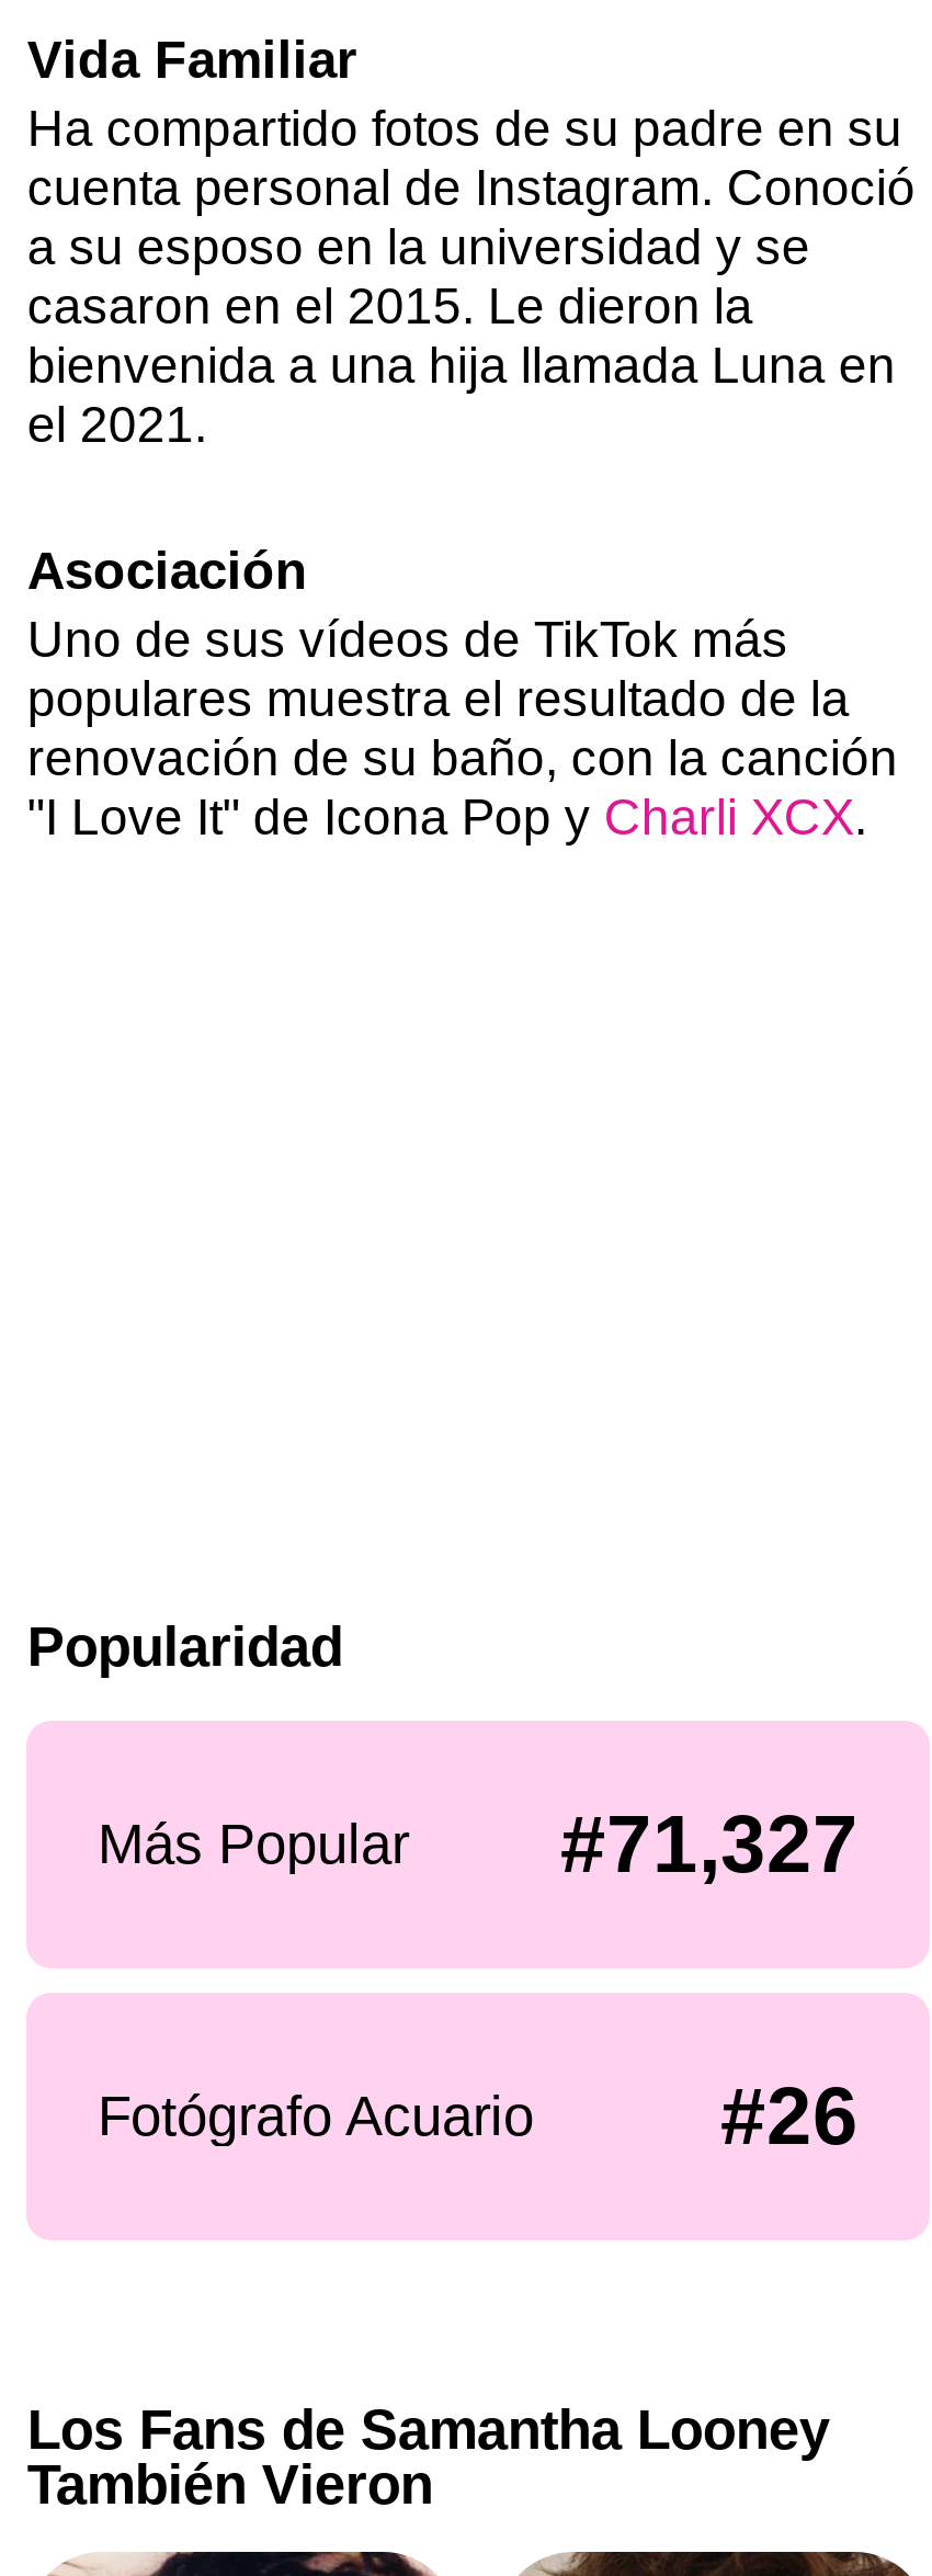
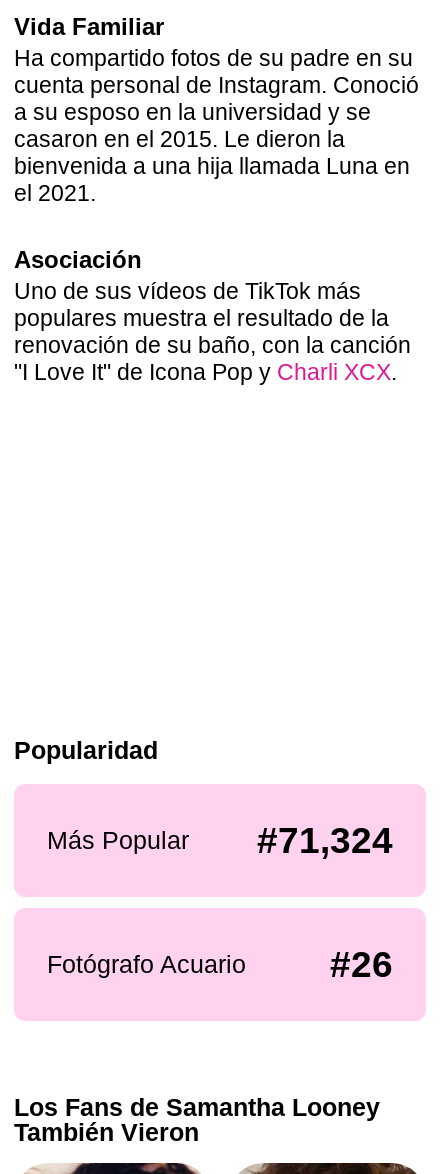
[560,1799,859,1889] #71,327 -> [257,820,393,861] #71,324

